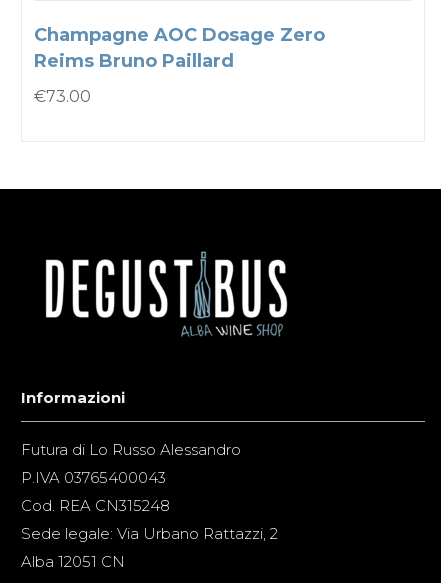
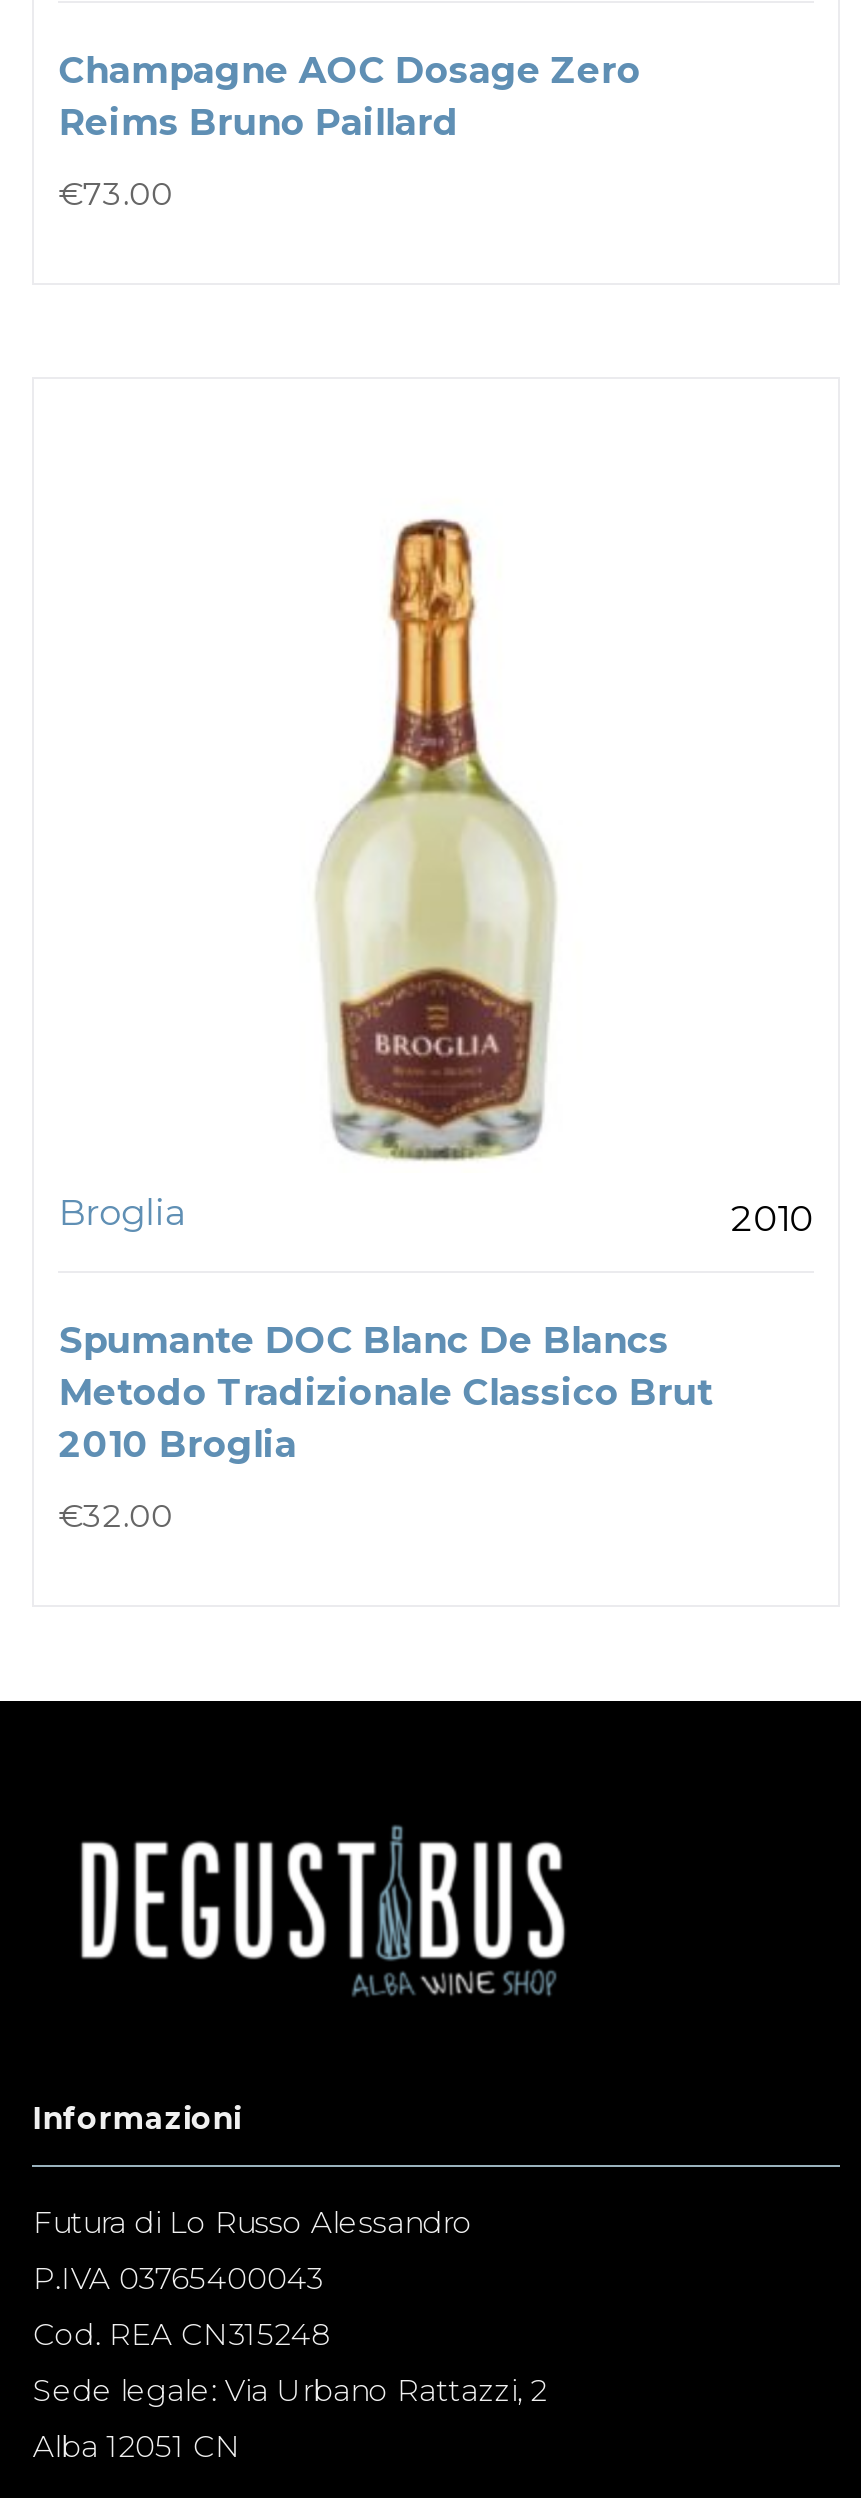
none -> [59,518,813,1536] [image] | Broglia | 2010 | Spumante DOC Blanc De Blancs | Metodo Tradizionale Classico Brut | 2010 Broglia | €32.00

